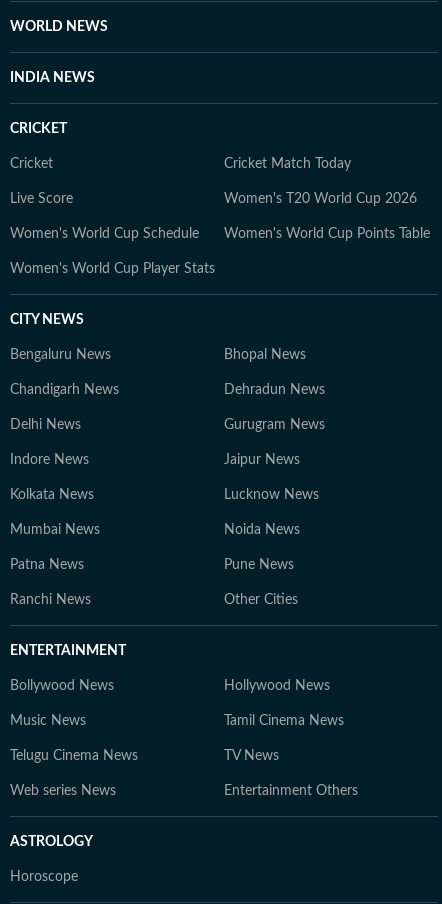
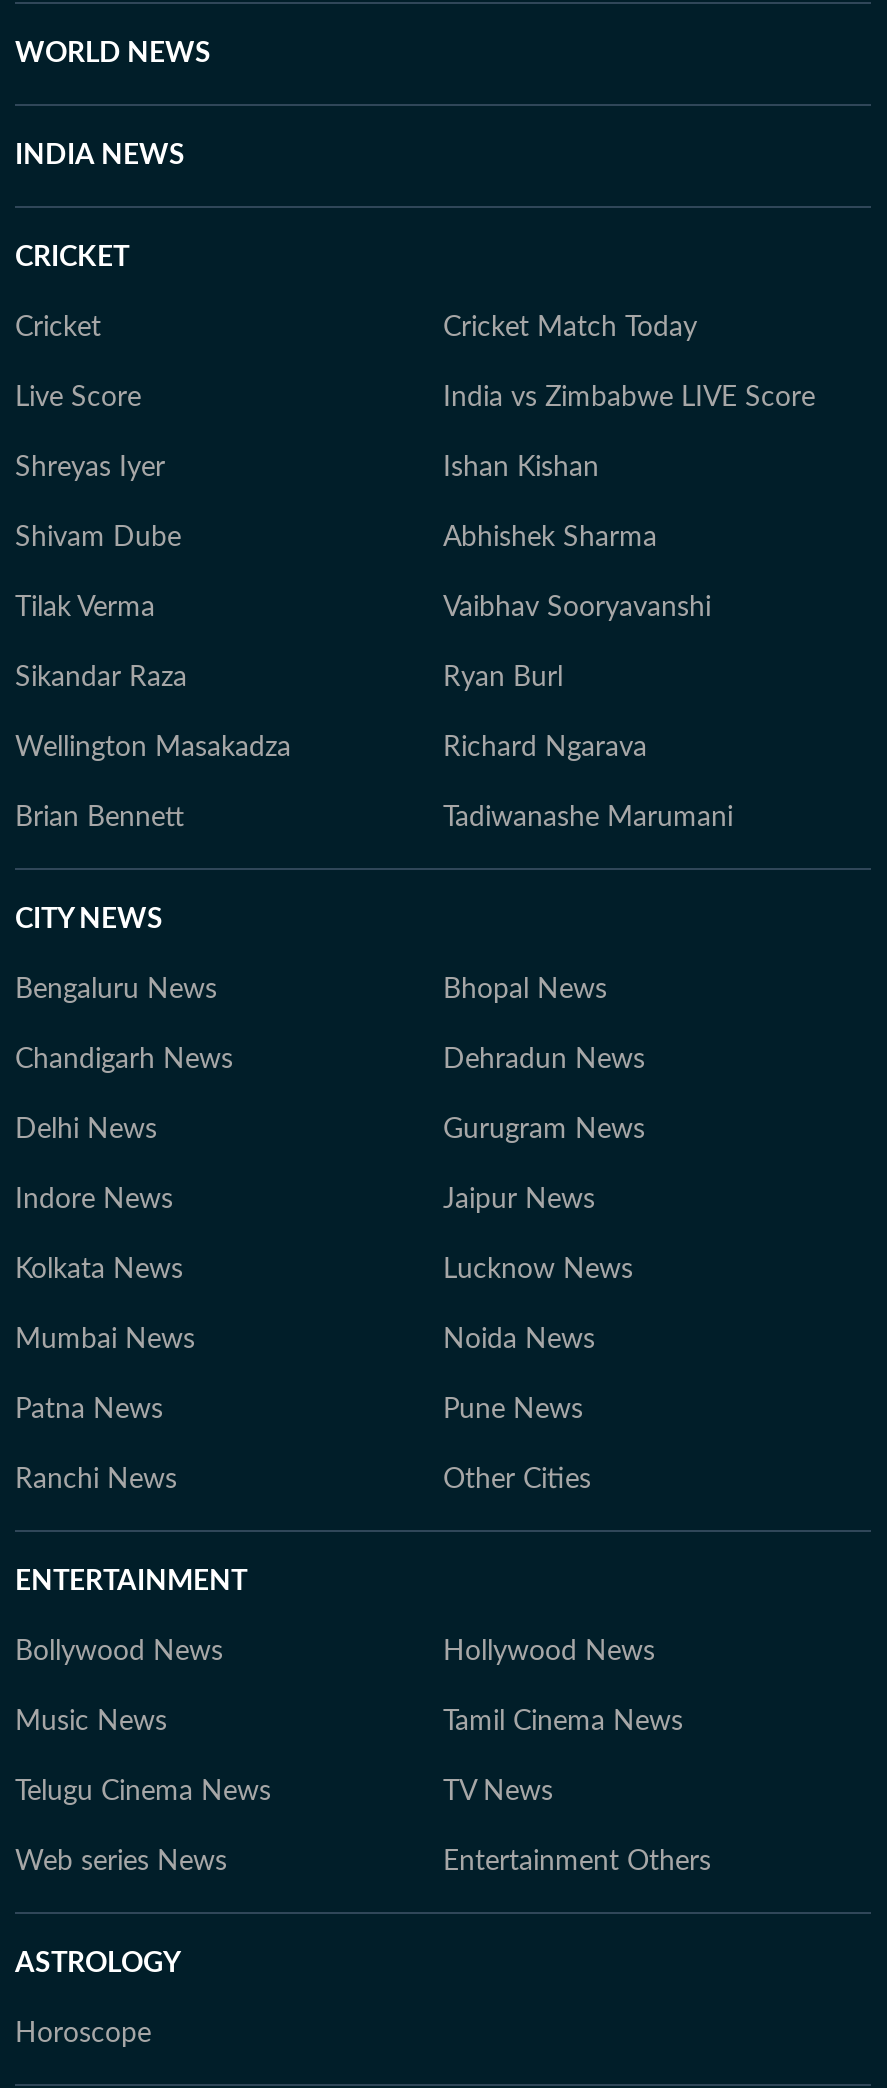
[10,192,430,276] Women's T20 World Cup 2026 | Women's World Cup Schedule | Women's World Cup Points Table | Women's World Cup Player Stats -> [15,384,815,832] India vs Zimbabwe LIVE Score | Shreyas Iyer | Ishan Kishan | Shivam Dube | Abhishek Sharma | Tilak Verma | Vaibhav Sooryavanshi | Sikandar Raza | Ryan Burl | Wellington Masakadza | Richard Ngarava | Brian Bennett | Tadiwanashe Marumani

